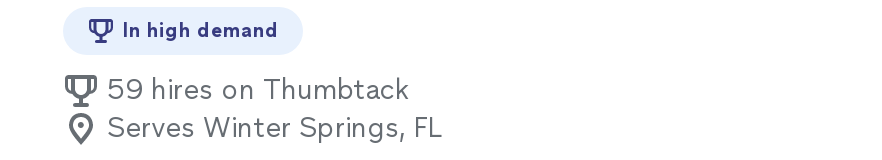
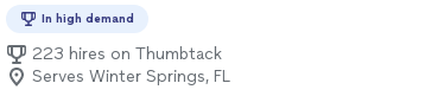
[107,73,409,107] 59 hires on Thumbtack -> [32,44,222,64] 223 hires on Thumbtack

